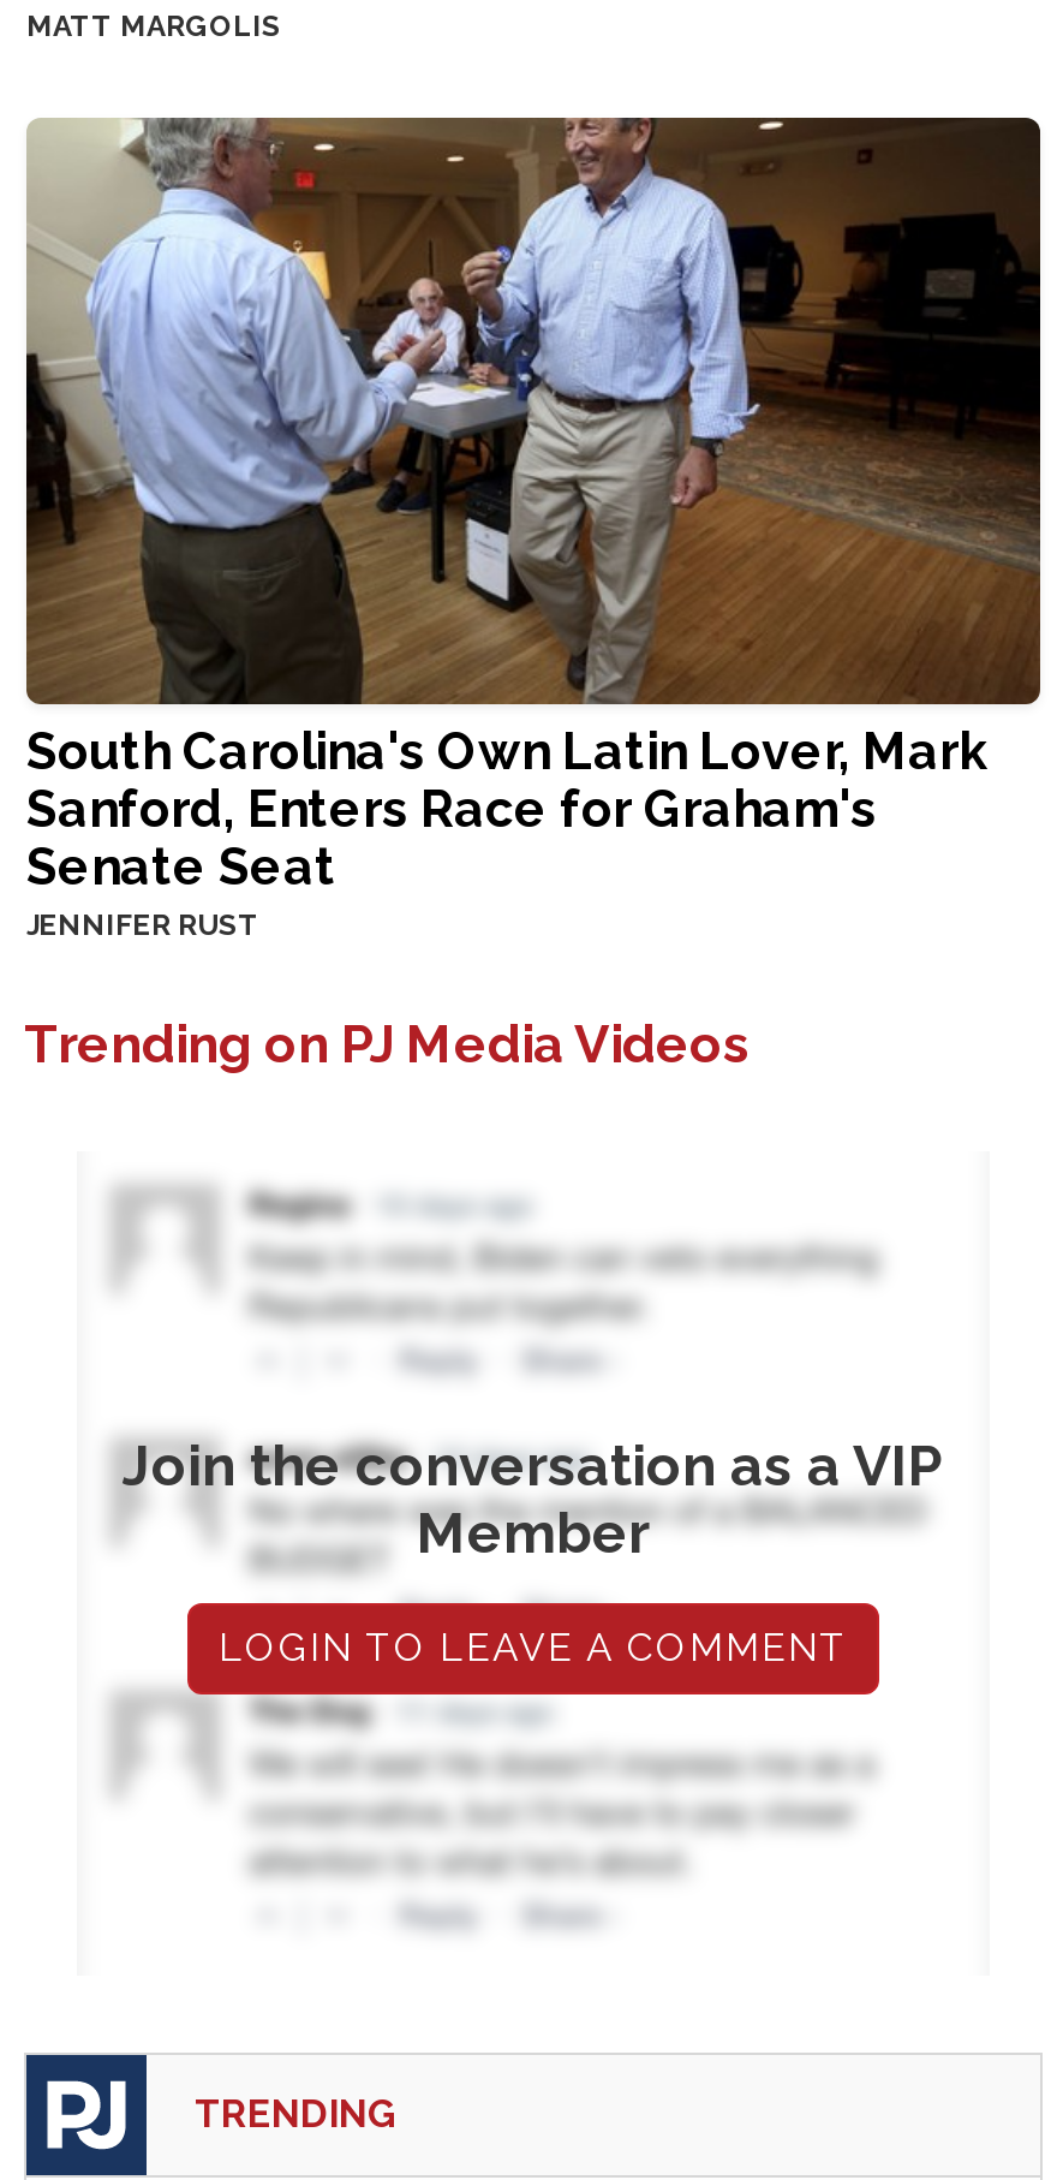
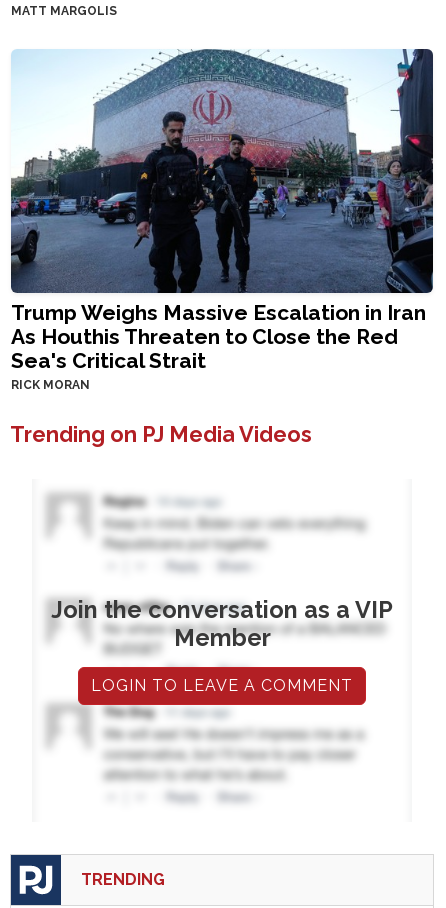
[24,115,1043,943] [image] | South Carolina's Own Latin Lover, Mark | Sanford, Enters Race for Graham's | Senate Seat | JENNIFER RUST -> [10,48,434,392] [image] | Trump Weighs Massive Escalation in Iran | As Houthis Threaten to Close the Red | Sea's Critical Strait | RICK MORAN

